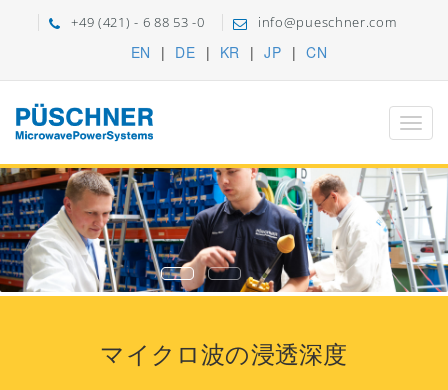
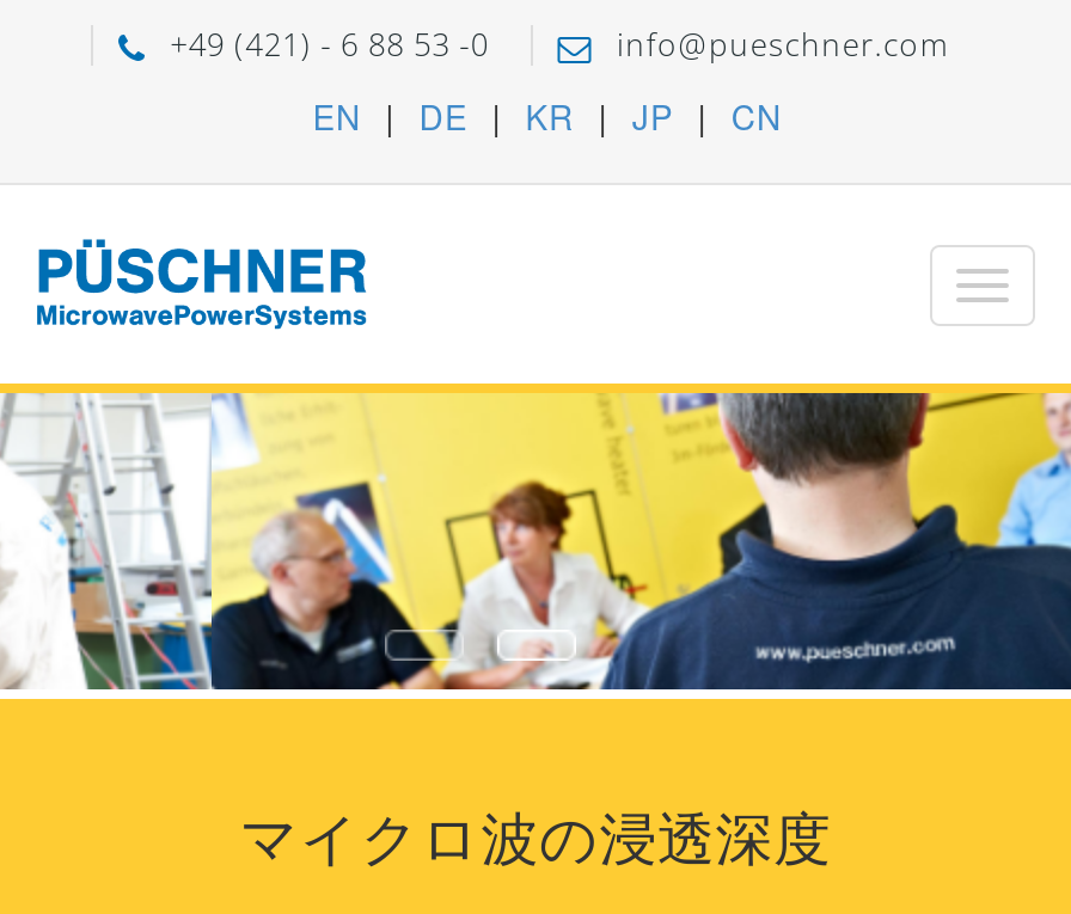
[3,167,445,293] [image] -> [7,391,1064,692] [image]

